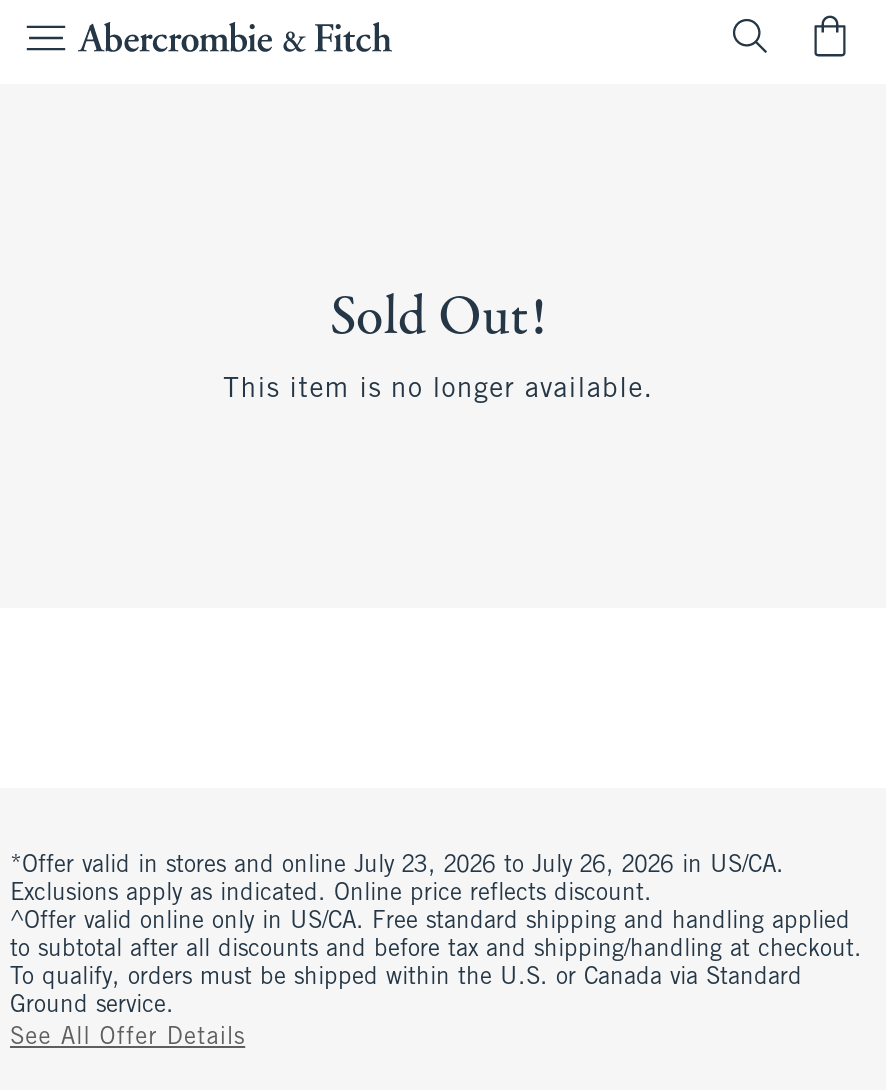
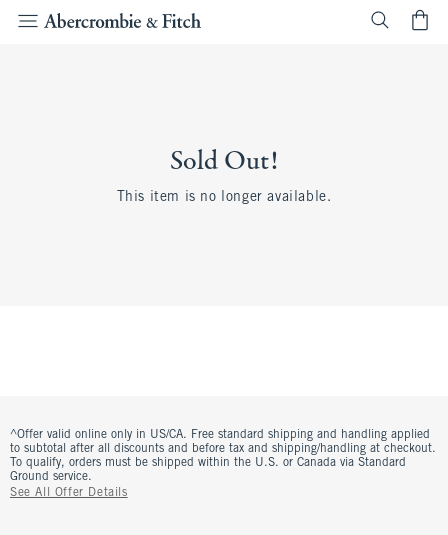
[10,854,784,906] *Offer valid in stores and online July 23, 2026 to July 26, 2026 in US/CA. | Exclusions apply as indicated. Online price reflects discount. -> none

